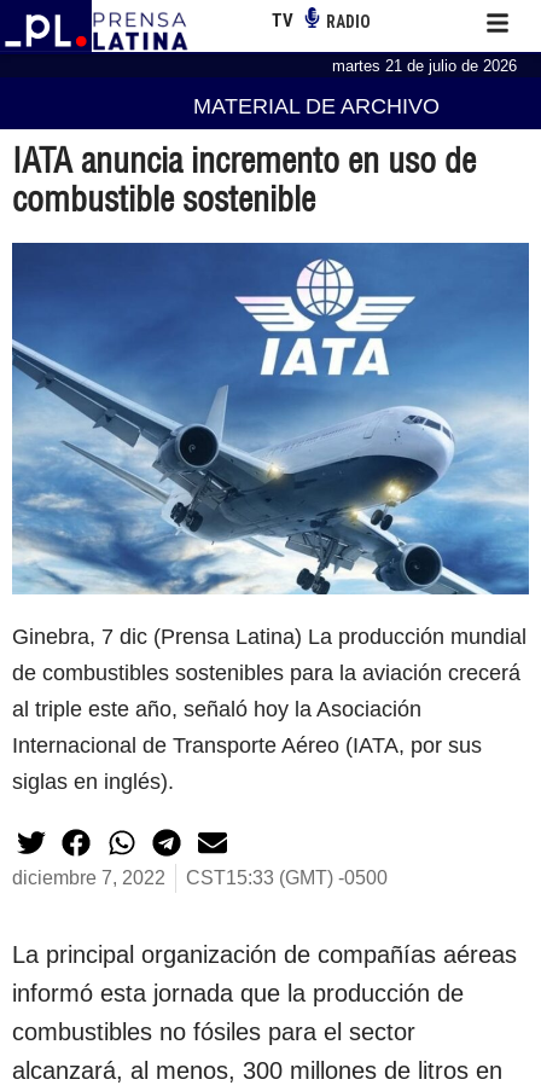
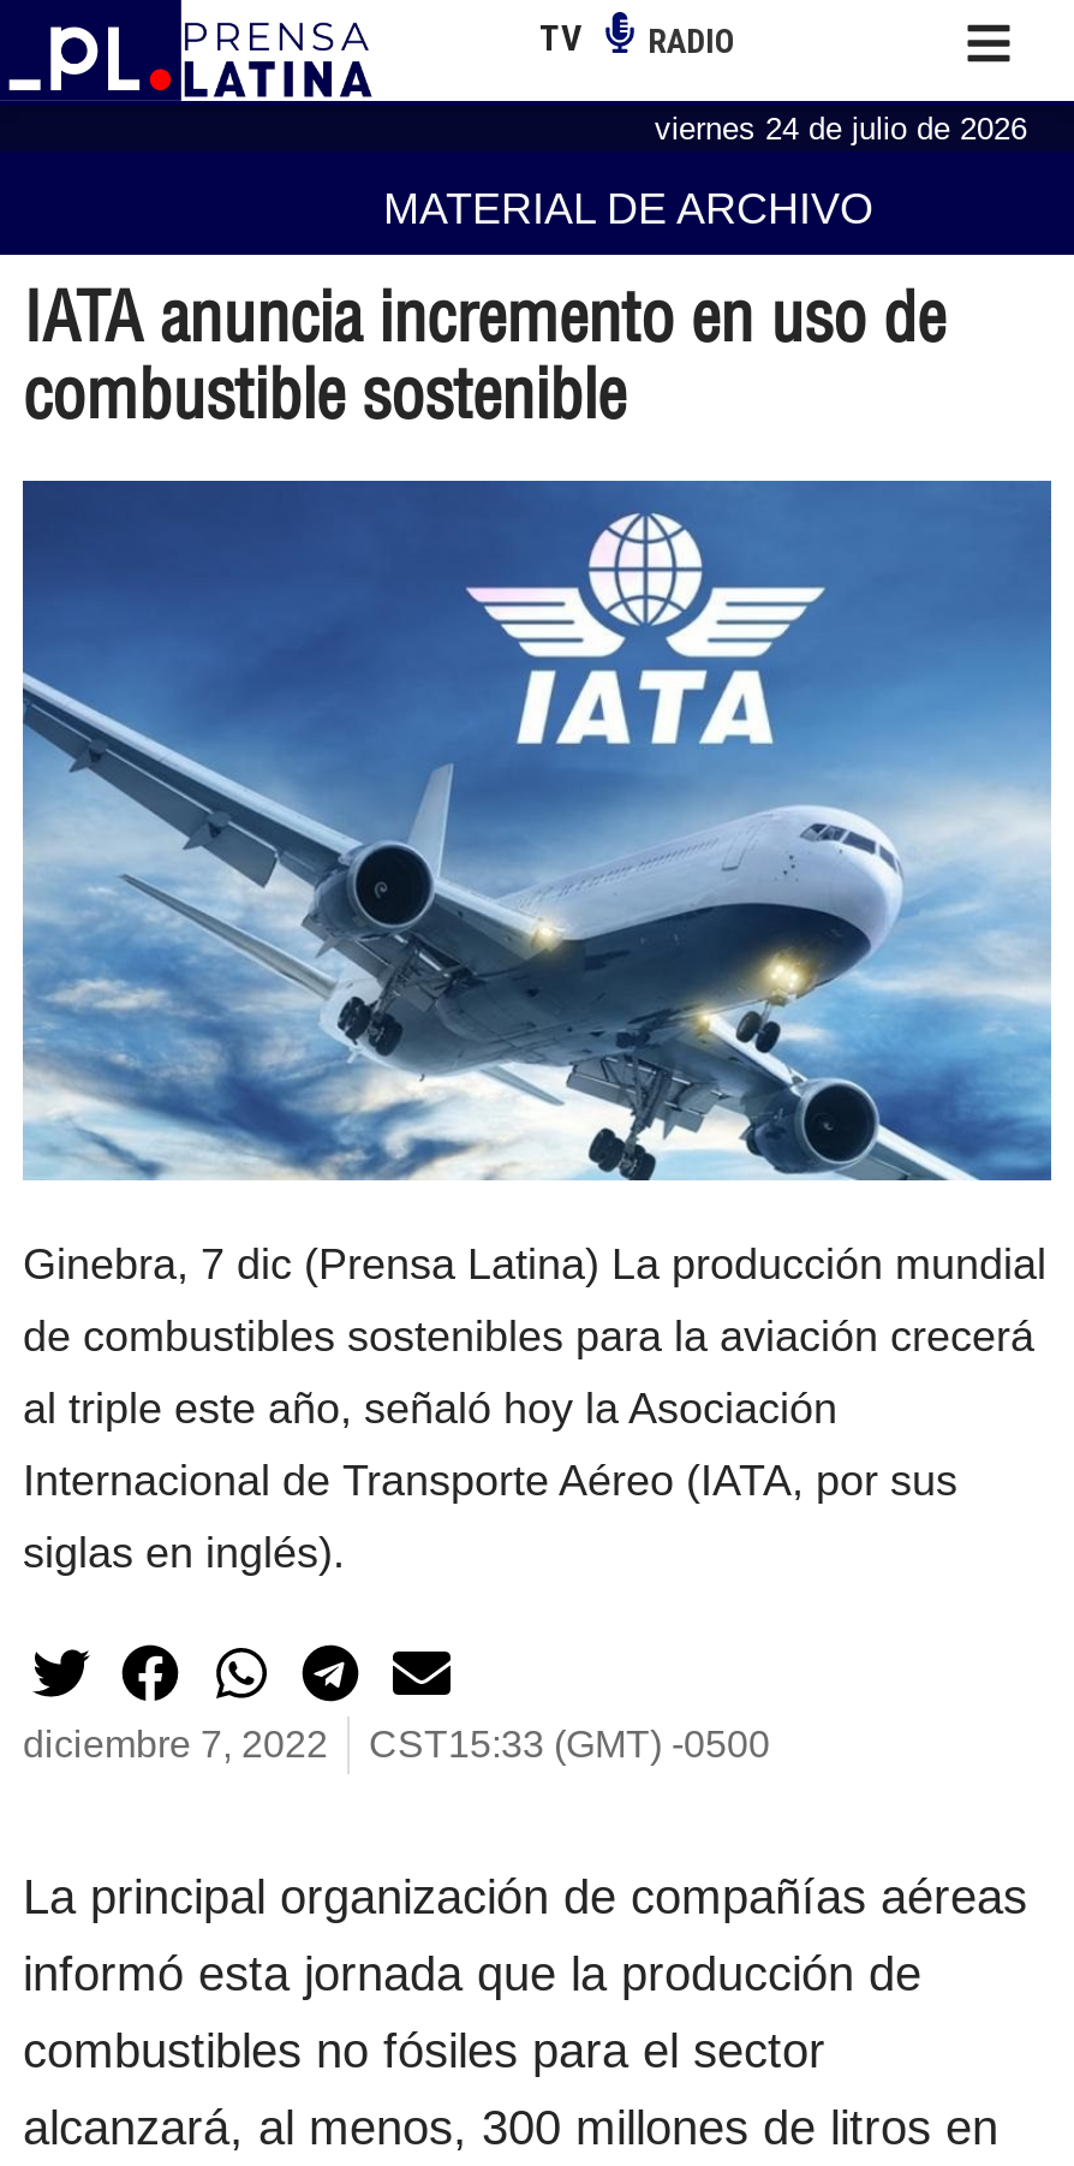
[332,57,517,75] martes 21 de julio de 2026 -> [655,110,1027,146] viernes 24 de julio de 2026

